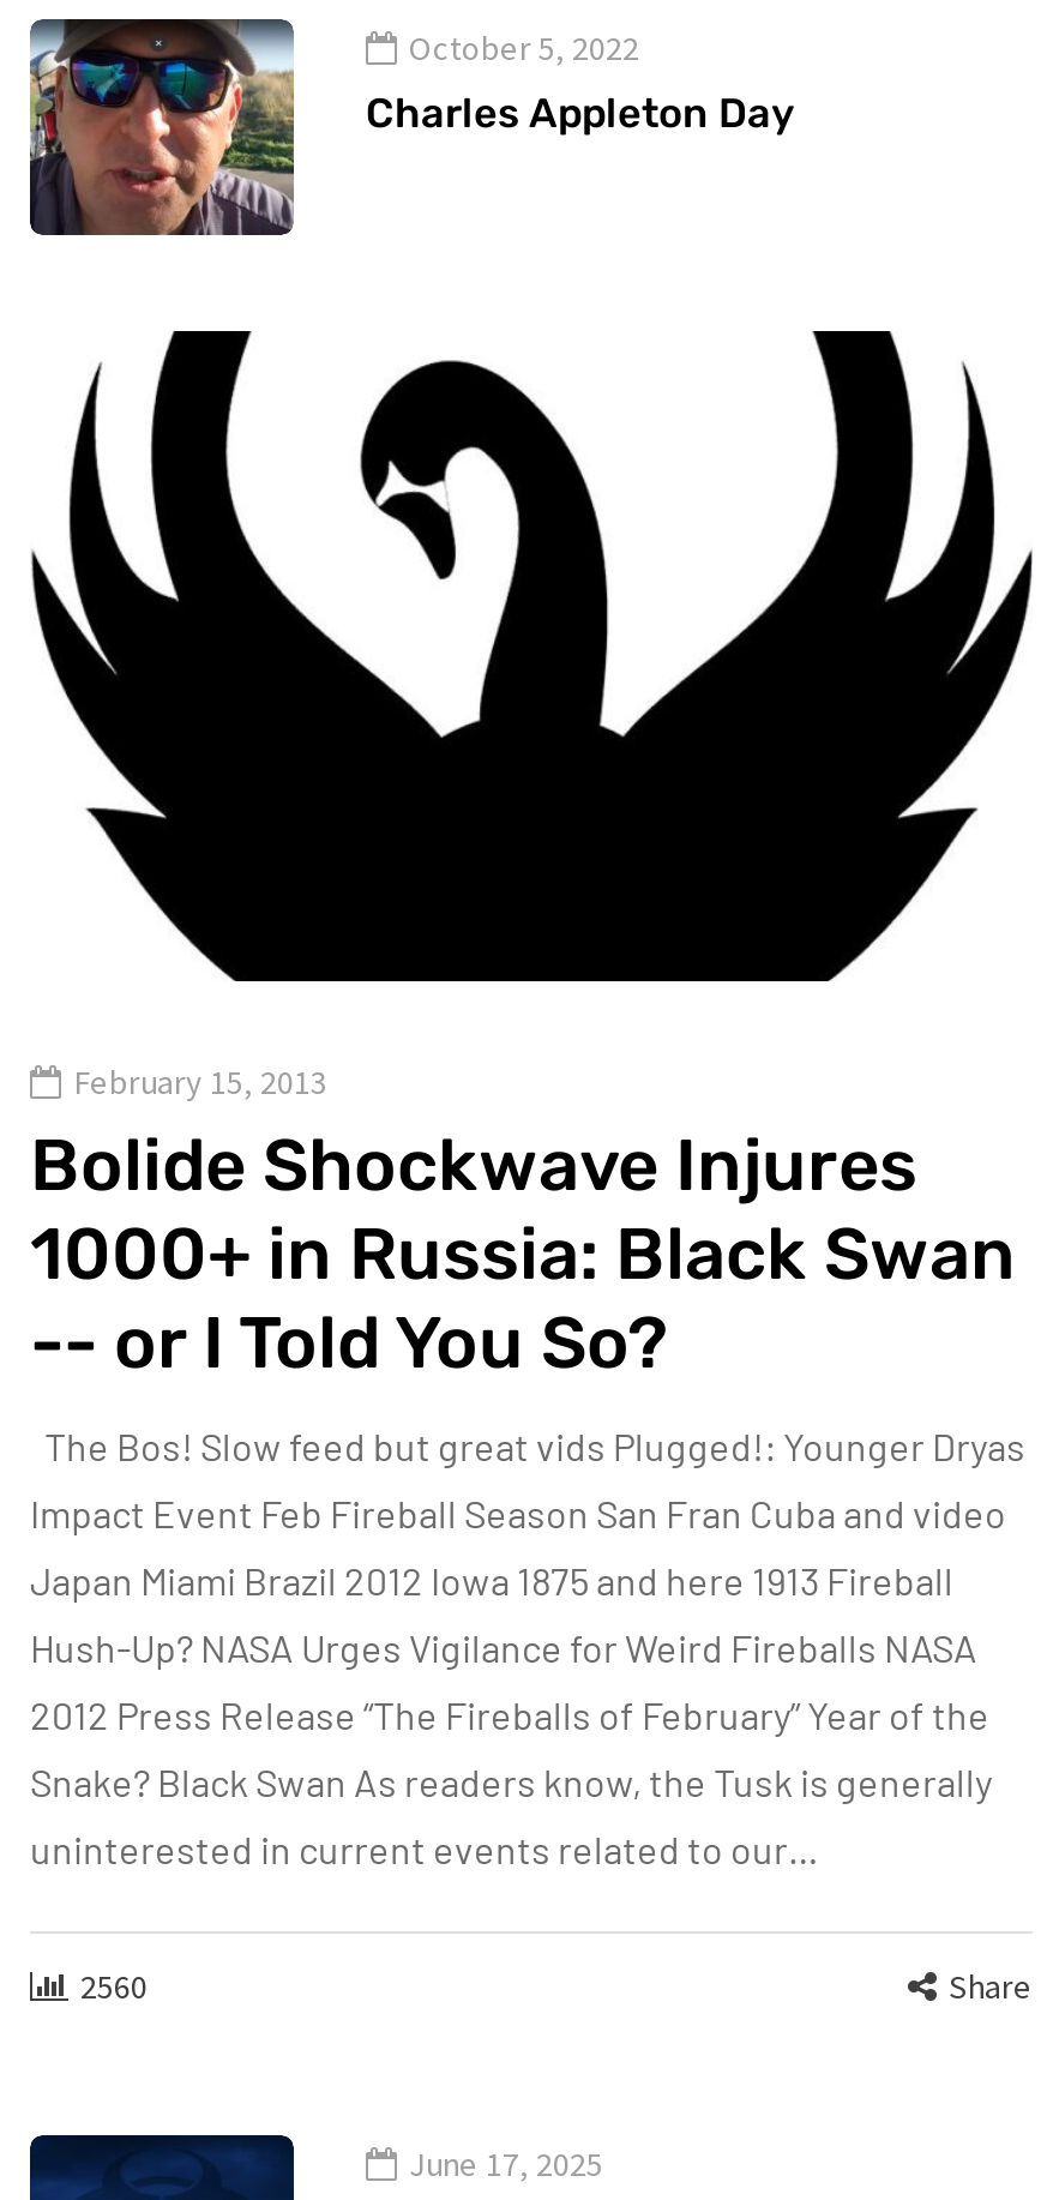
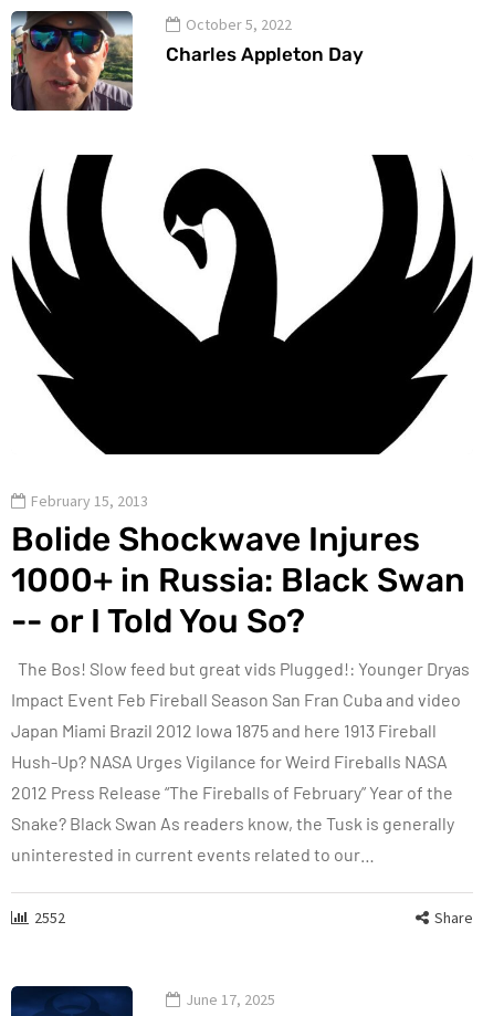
[80,1965,148,2009] 2560 -> [34,908,65,928] 2552

